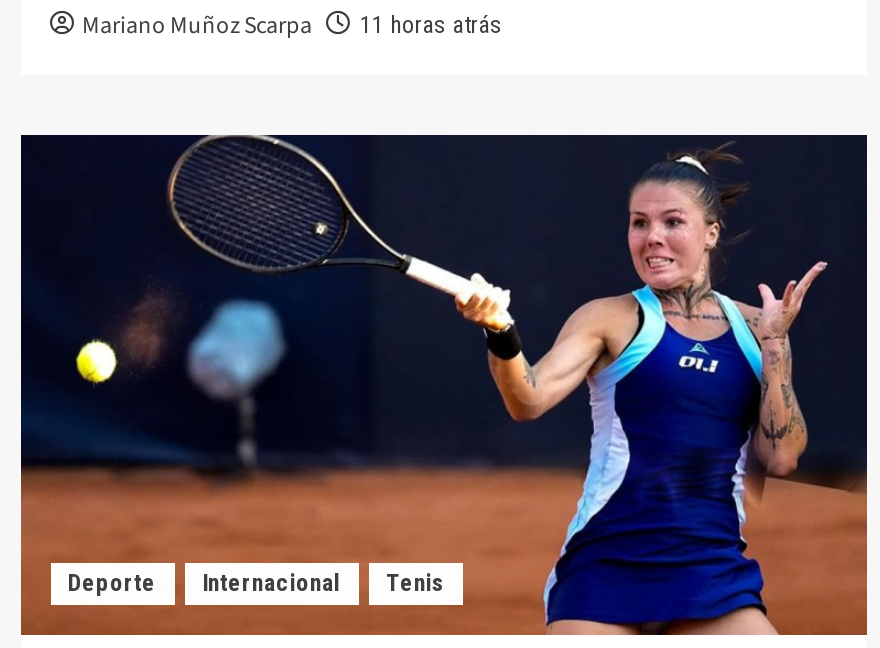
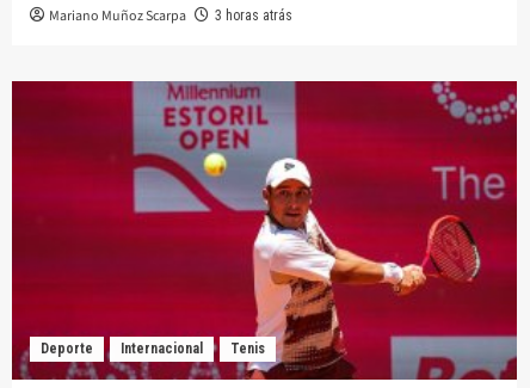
[82,10,502,44] Mariano Muñoz Scarpa 11 horas atrás -> [48,6,292,27] Mariano Muñoz Scarpa 3 horas atrás
[19,133,869,637] [image] -> [11,80,518,381] [image]

